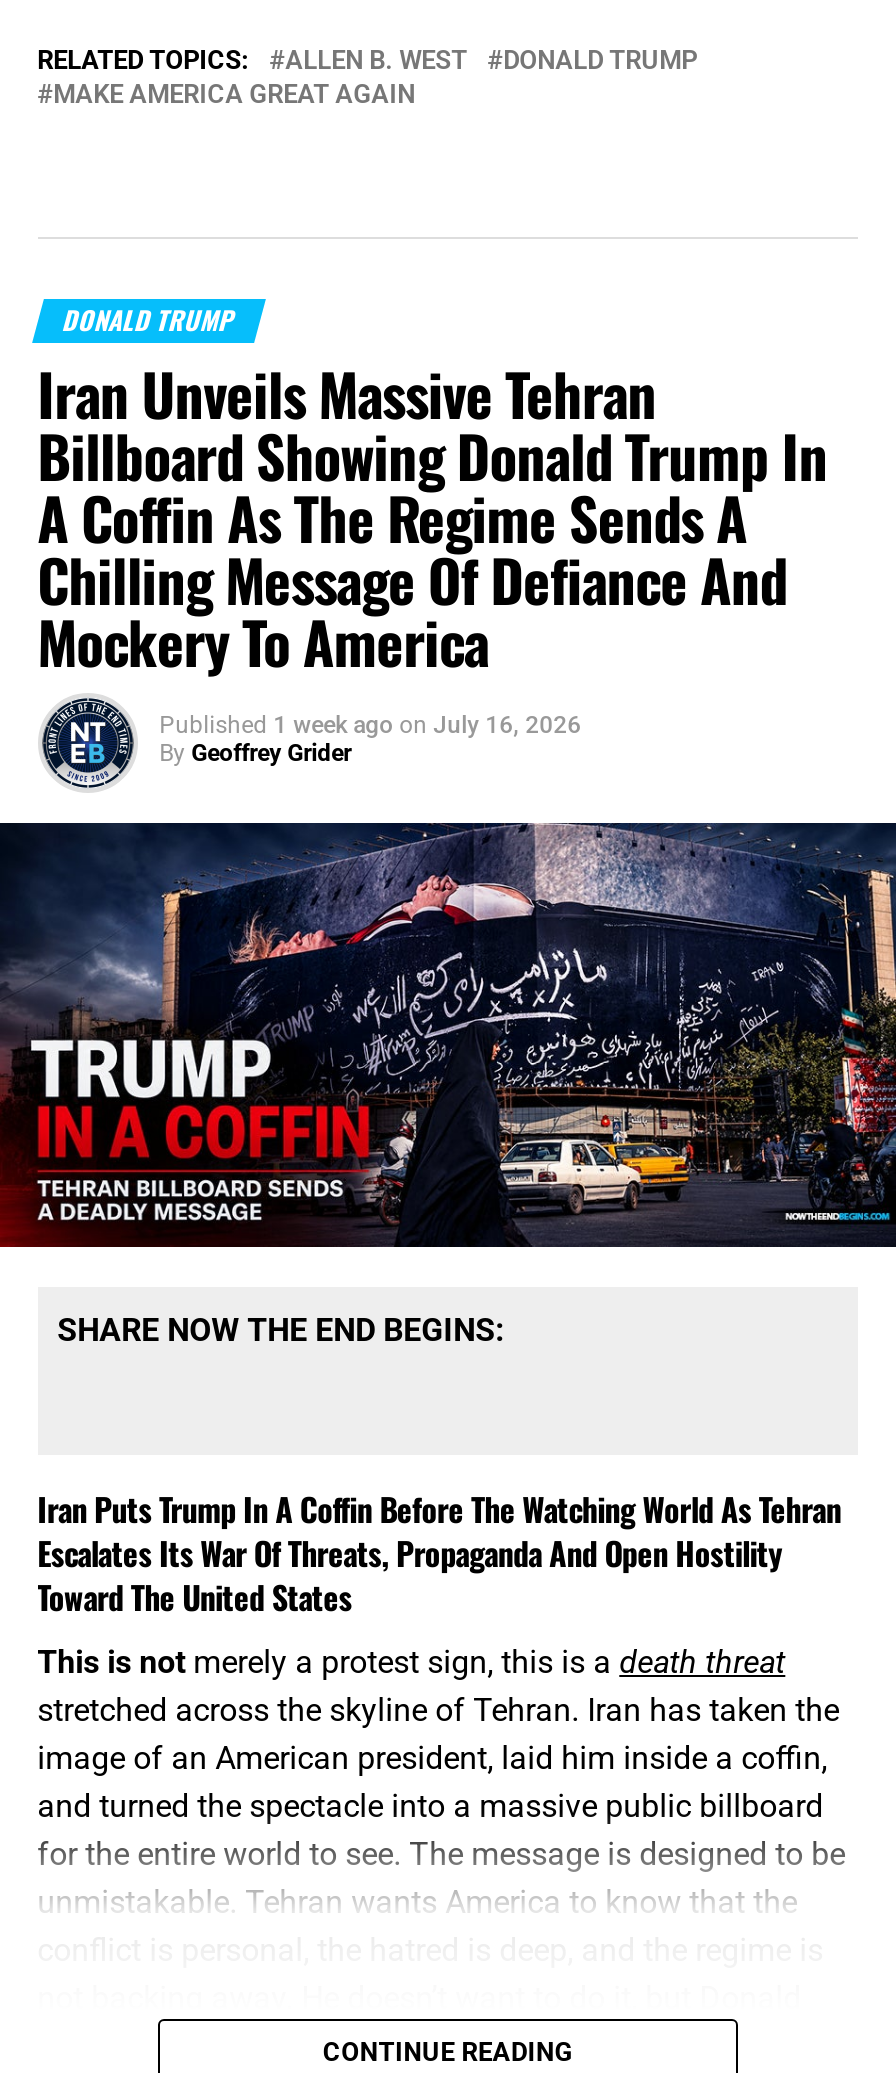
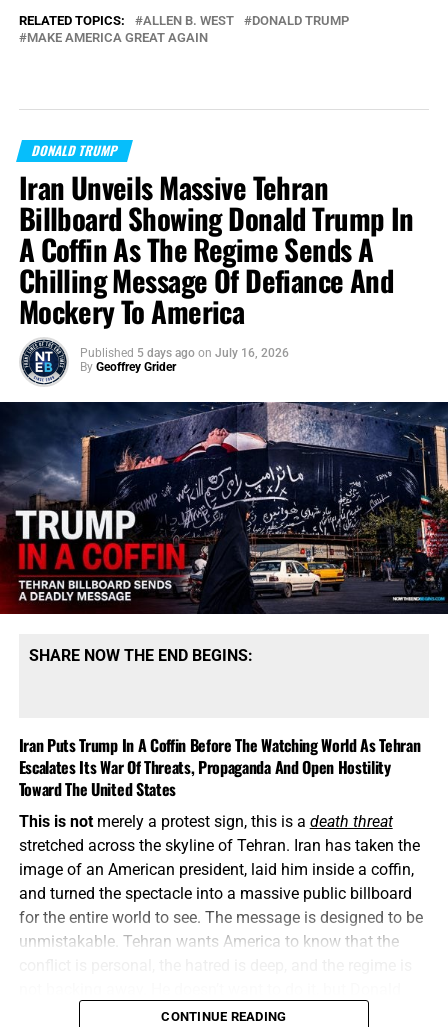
[159,712,581,740] Published 1 week ago on July 16, 2026 -> [80,346,289,360] Published 5 days ago on July 16, 2026

